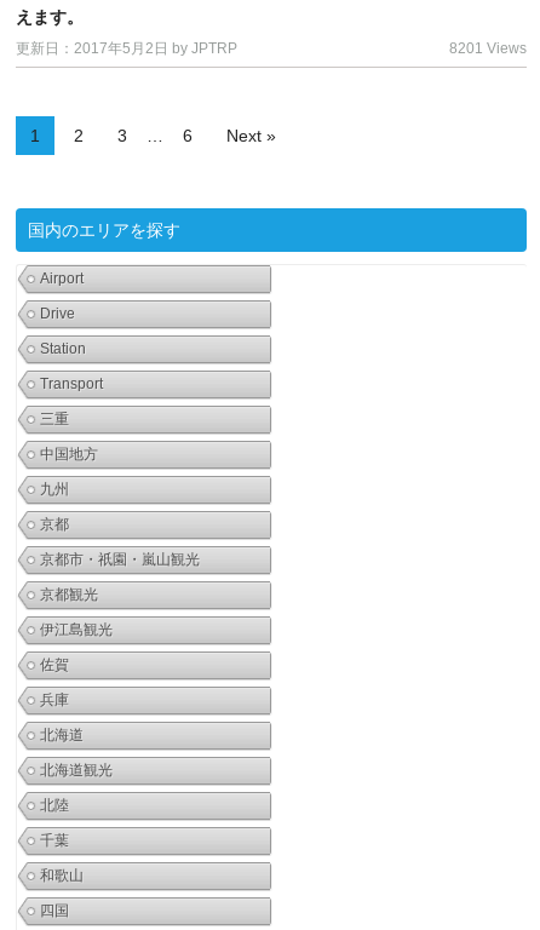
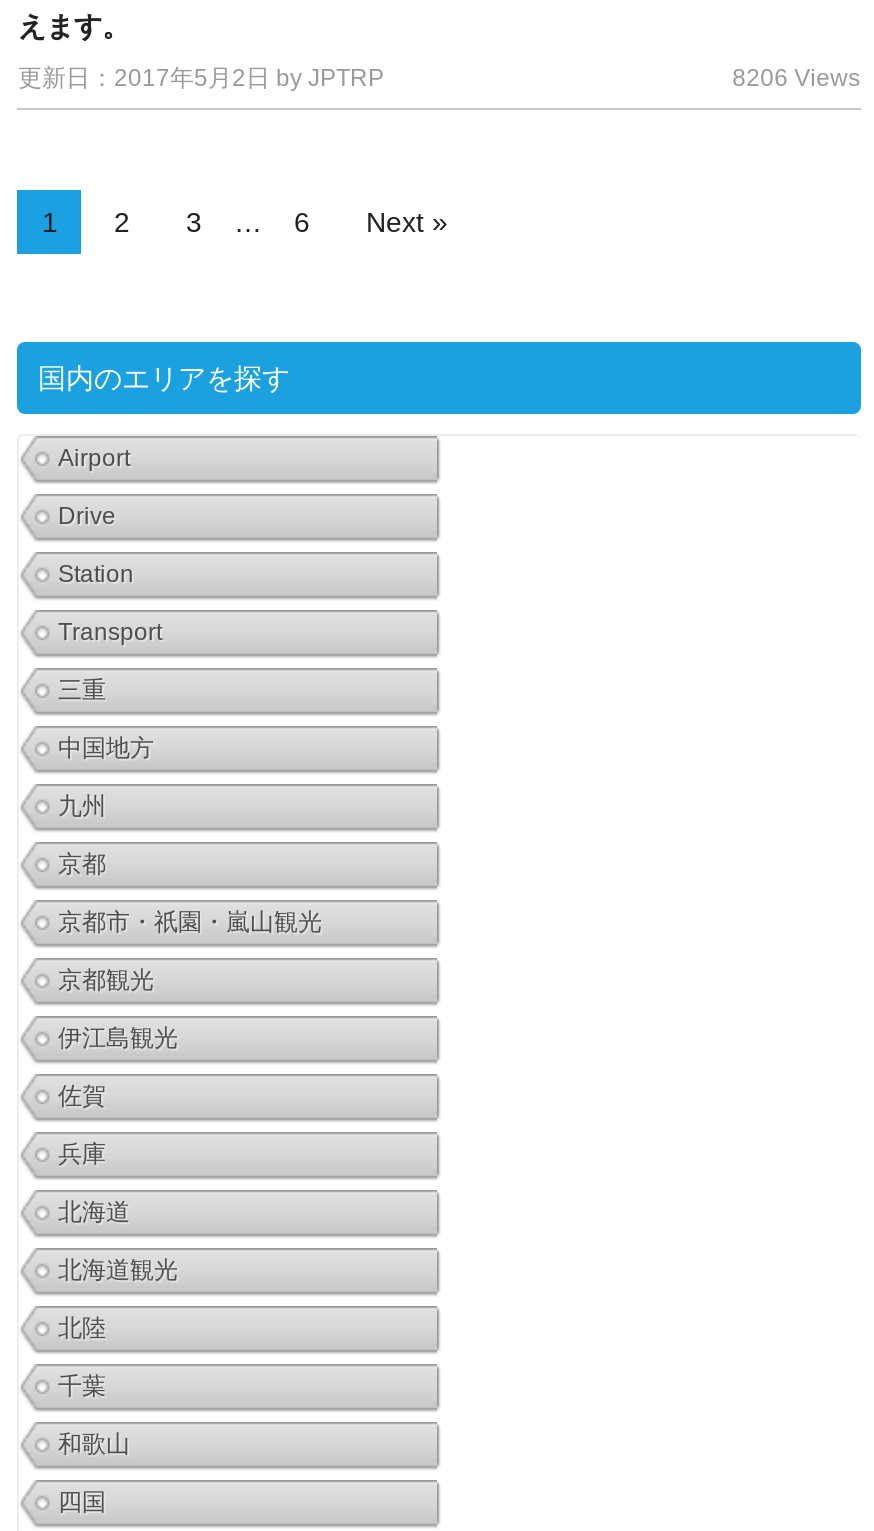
[449,40,526,57] 8201 Views -> [732,64,860,92] 8206 Views

